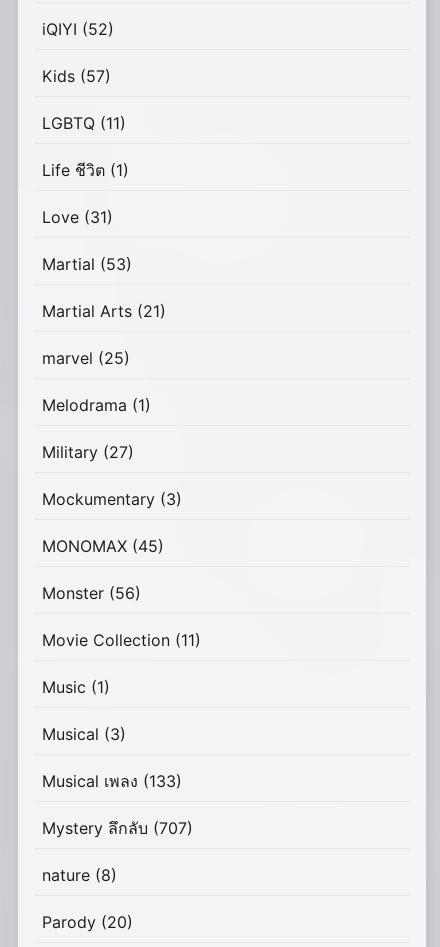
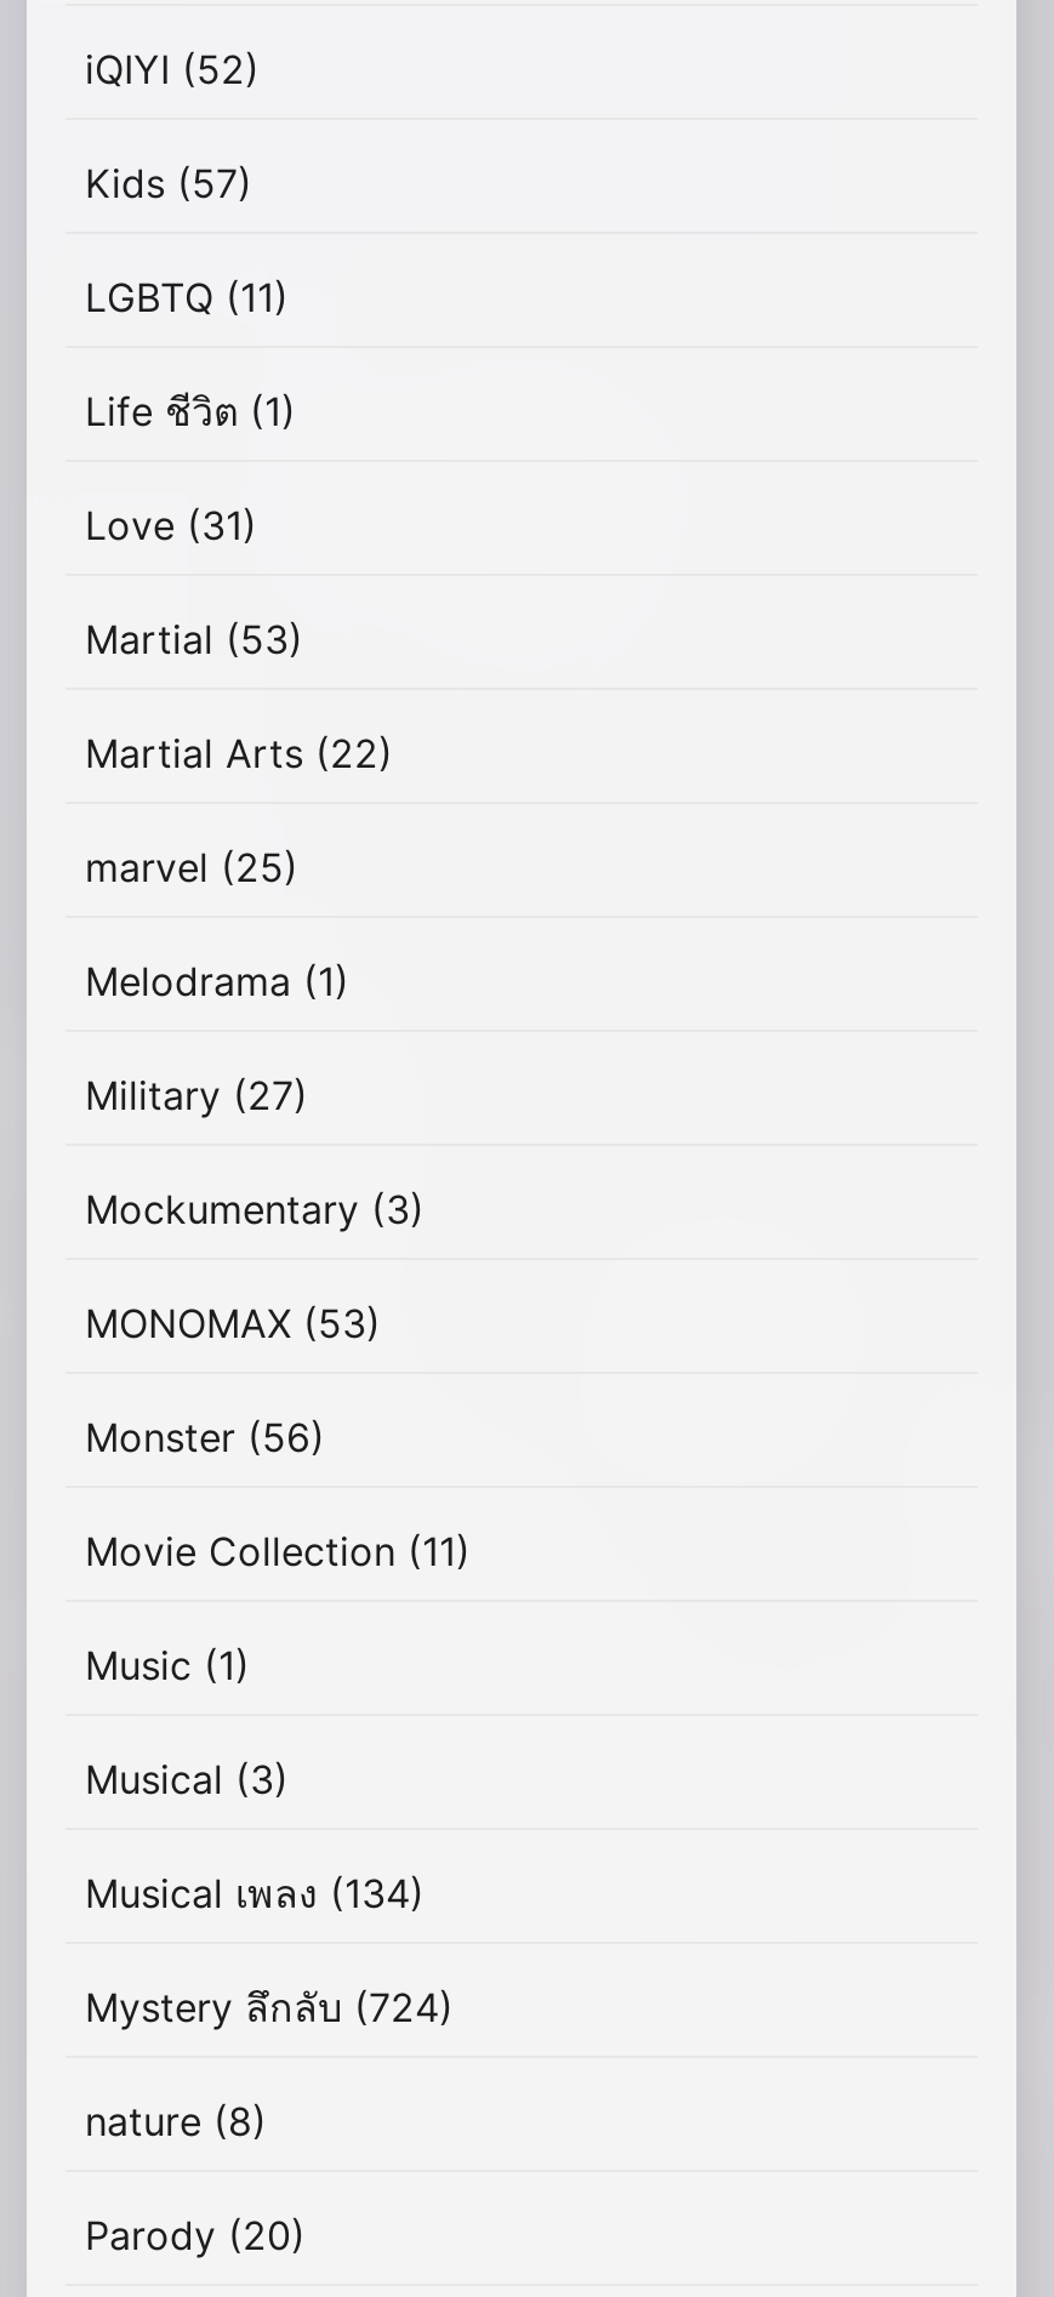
[42,301,166,321] Martial Arts (21) -> [85,728,393,776] Martial Arts (22)
[42,536,164,556] MONOMAX (45) -> [85,1298,381,1346] MONOMAX (53)
[42,771,182,791] Musical เพลง(133) -> [85,1868,425,1916] Musical เพลง(134)
[42,818,193,838] Mystery ลึกลับ(707) -> [85,1982,454,2030] Mystery ลึกลับ(724)

